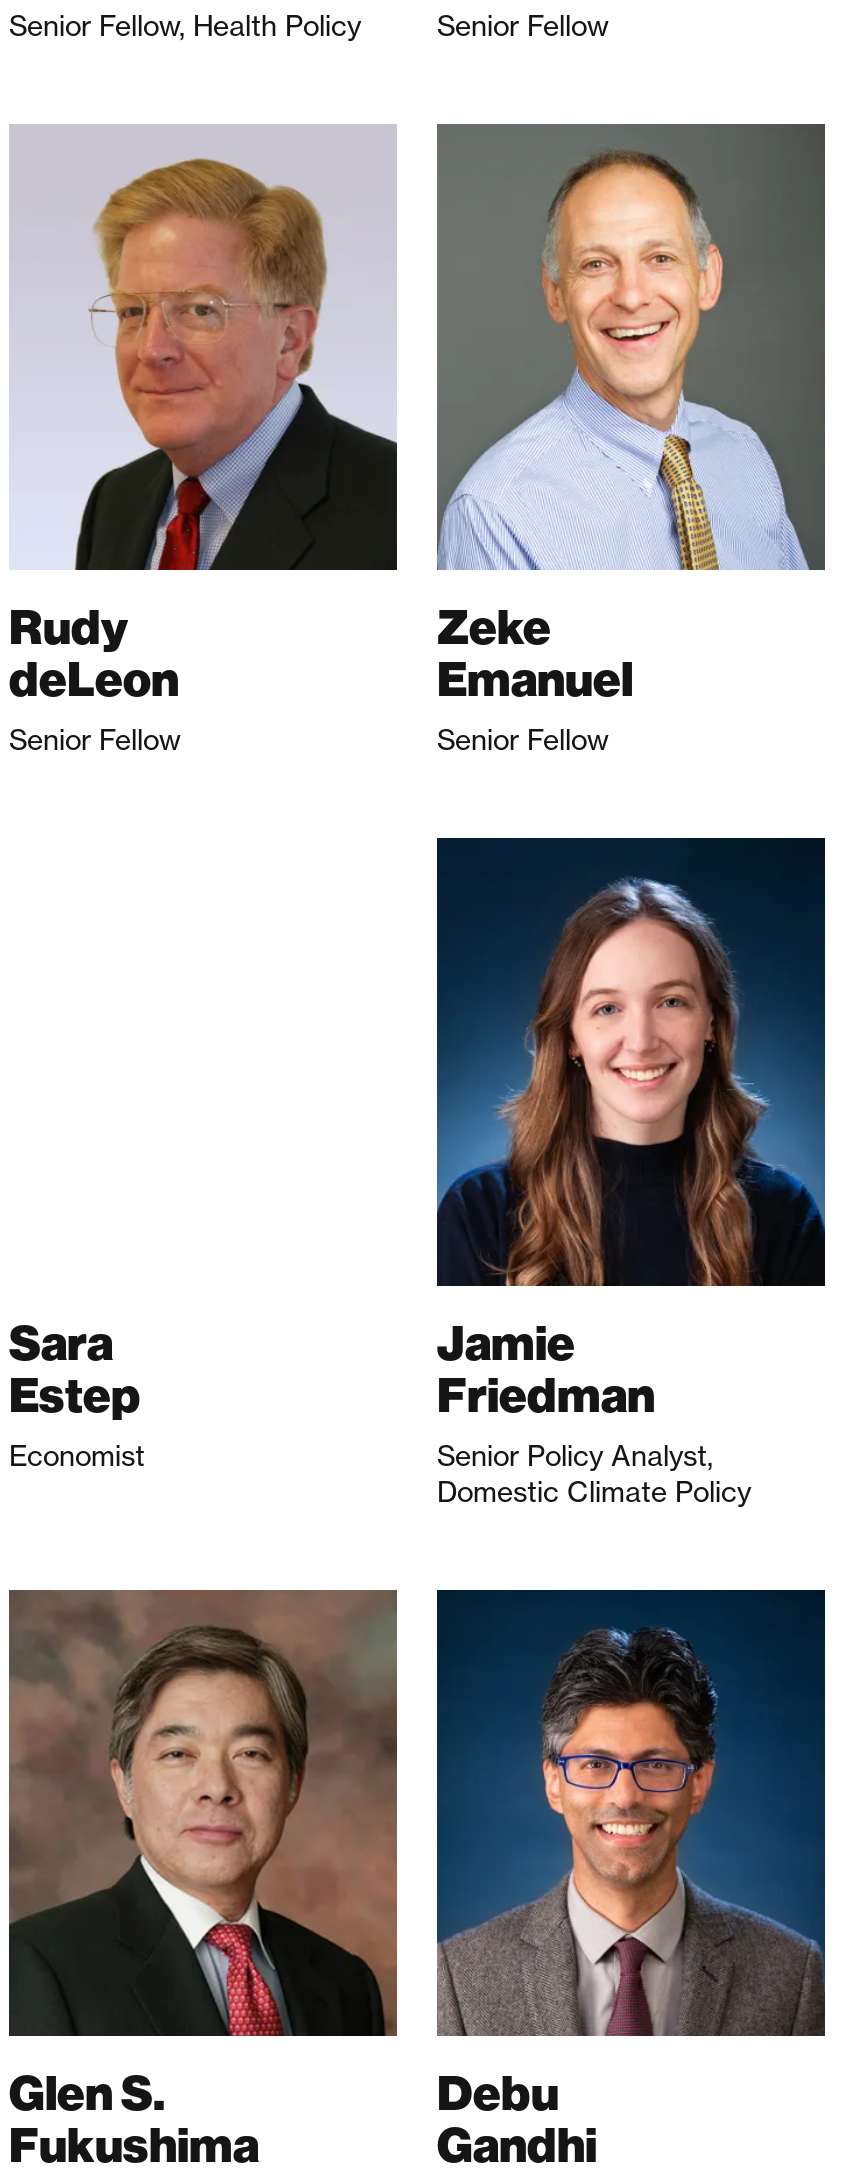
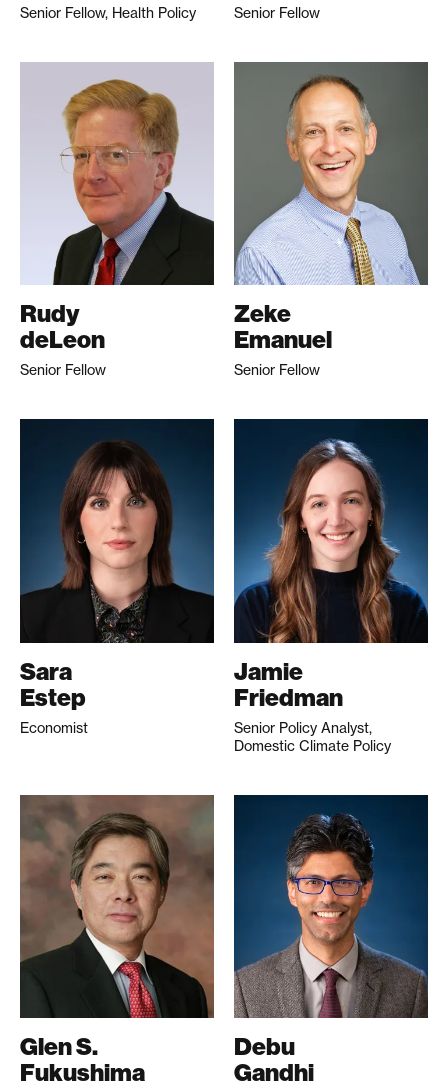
none -> [19,418,215,644] [image]

